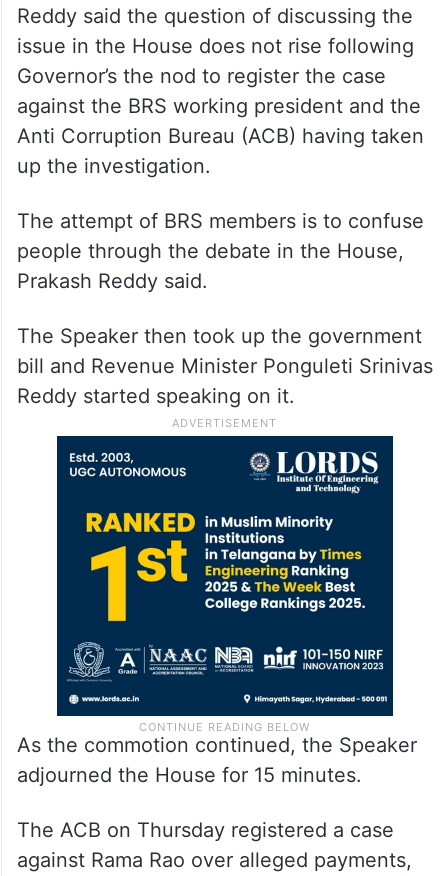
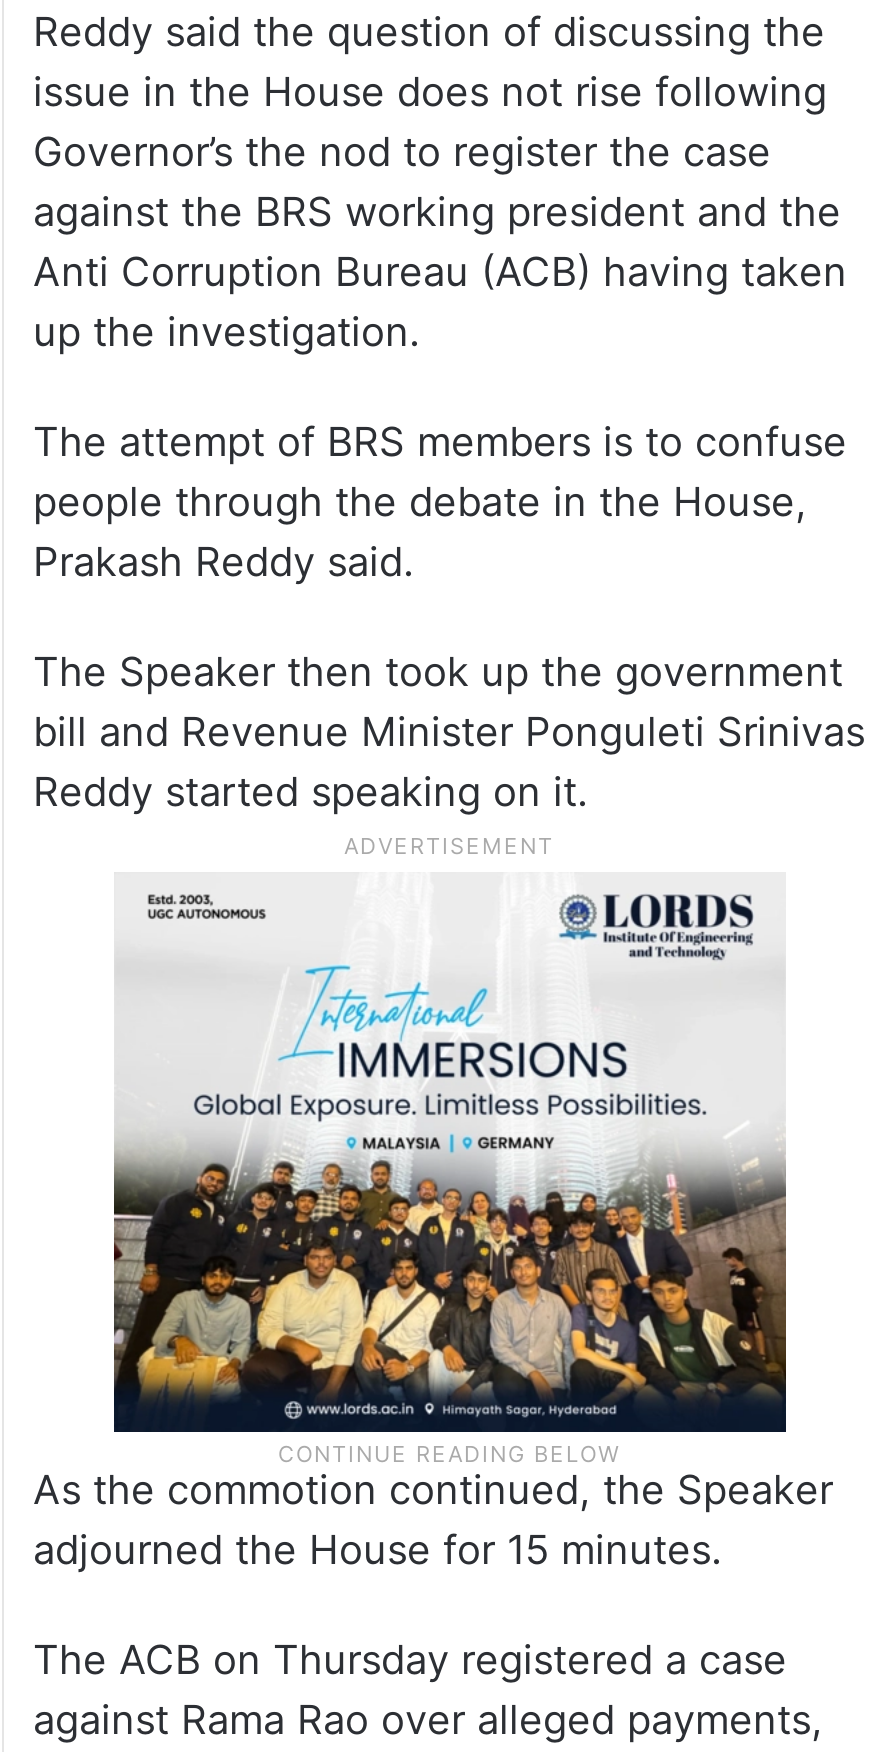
[56,435,394,715] [image] -> [112,872,788,1430] [image]

